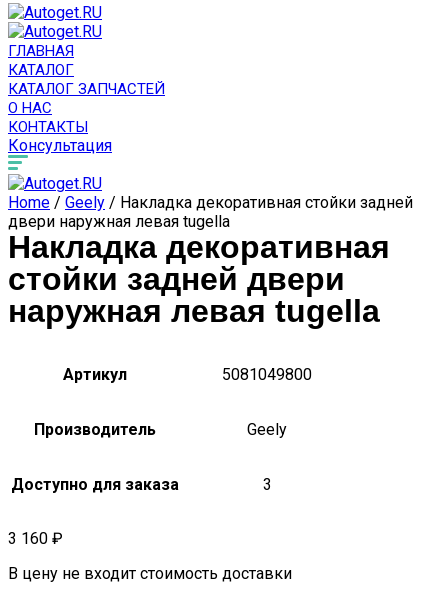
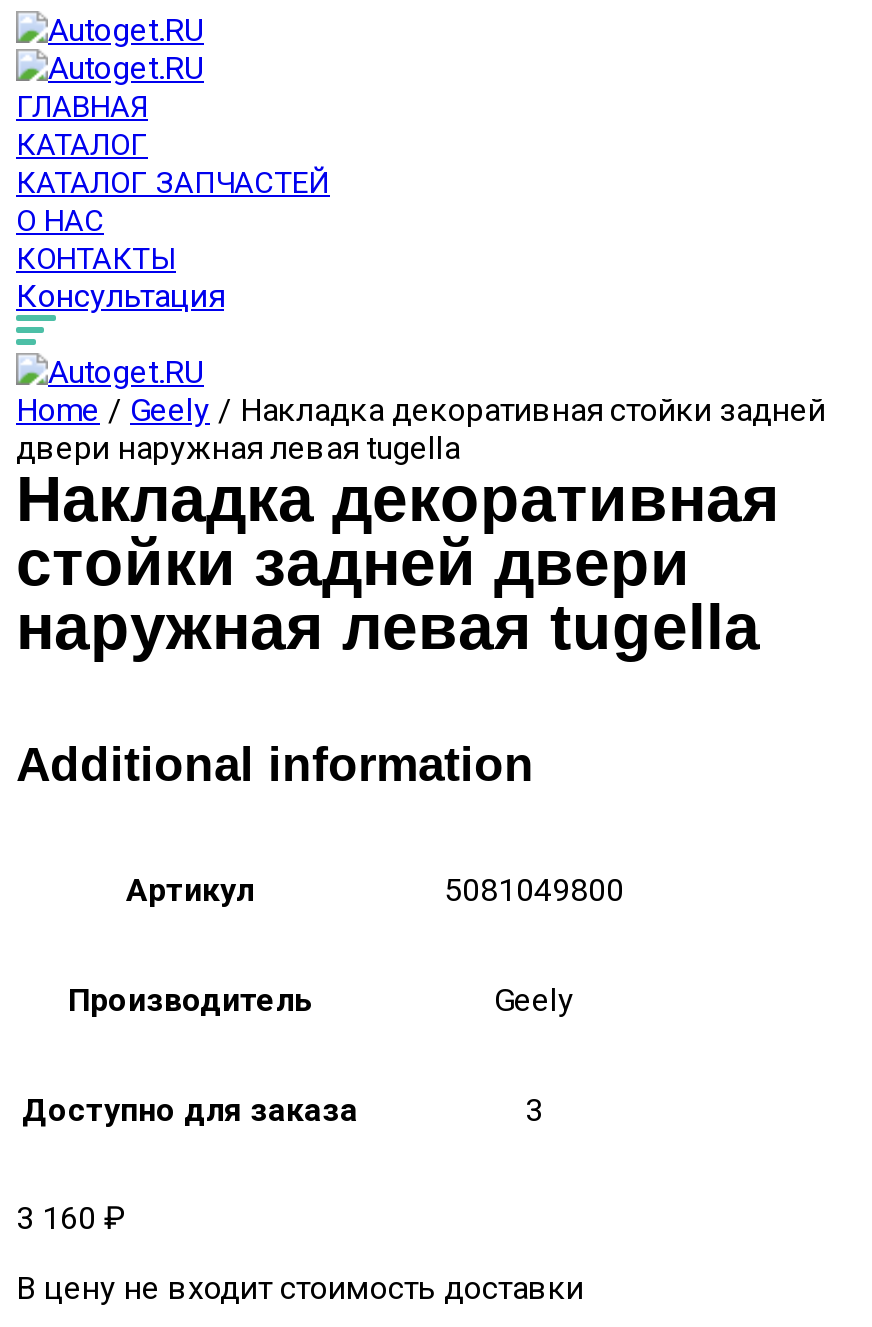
none -> [16,737,534,791] Additional information

